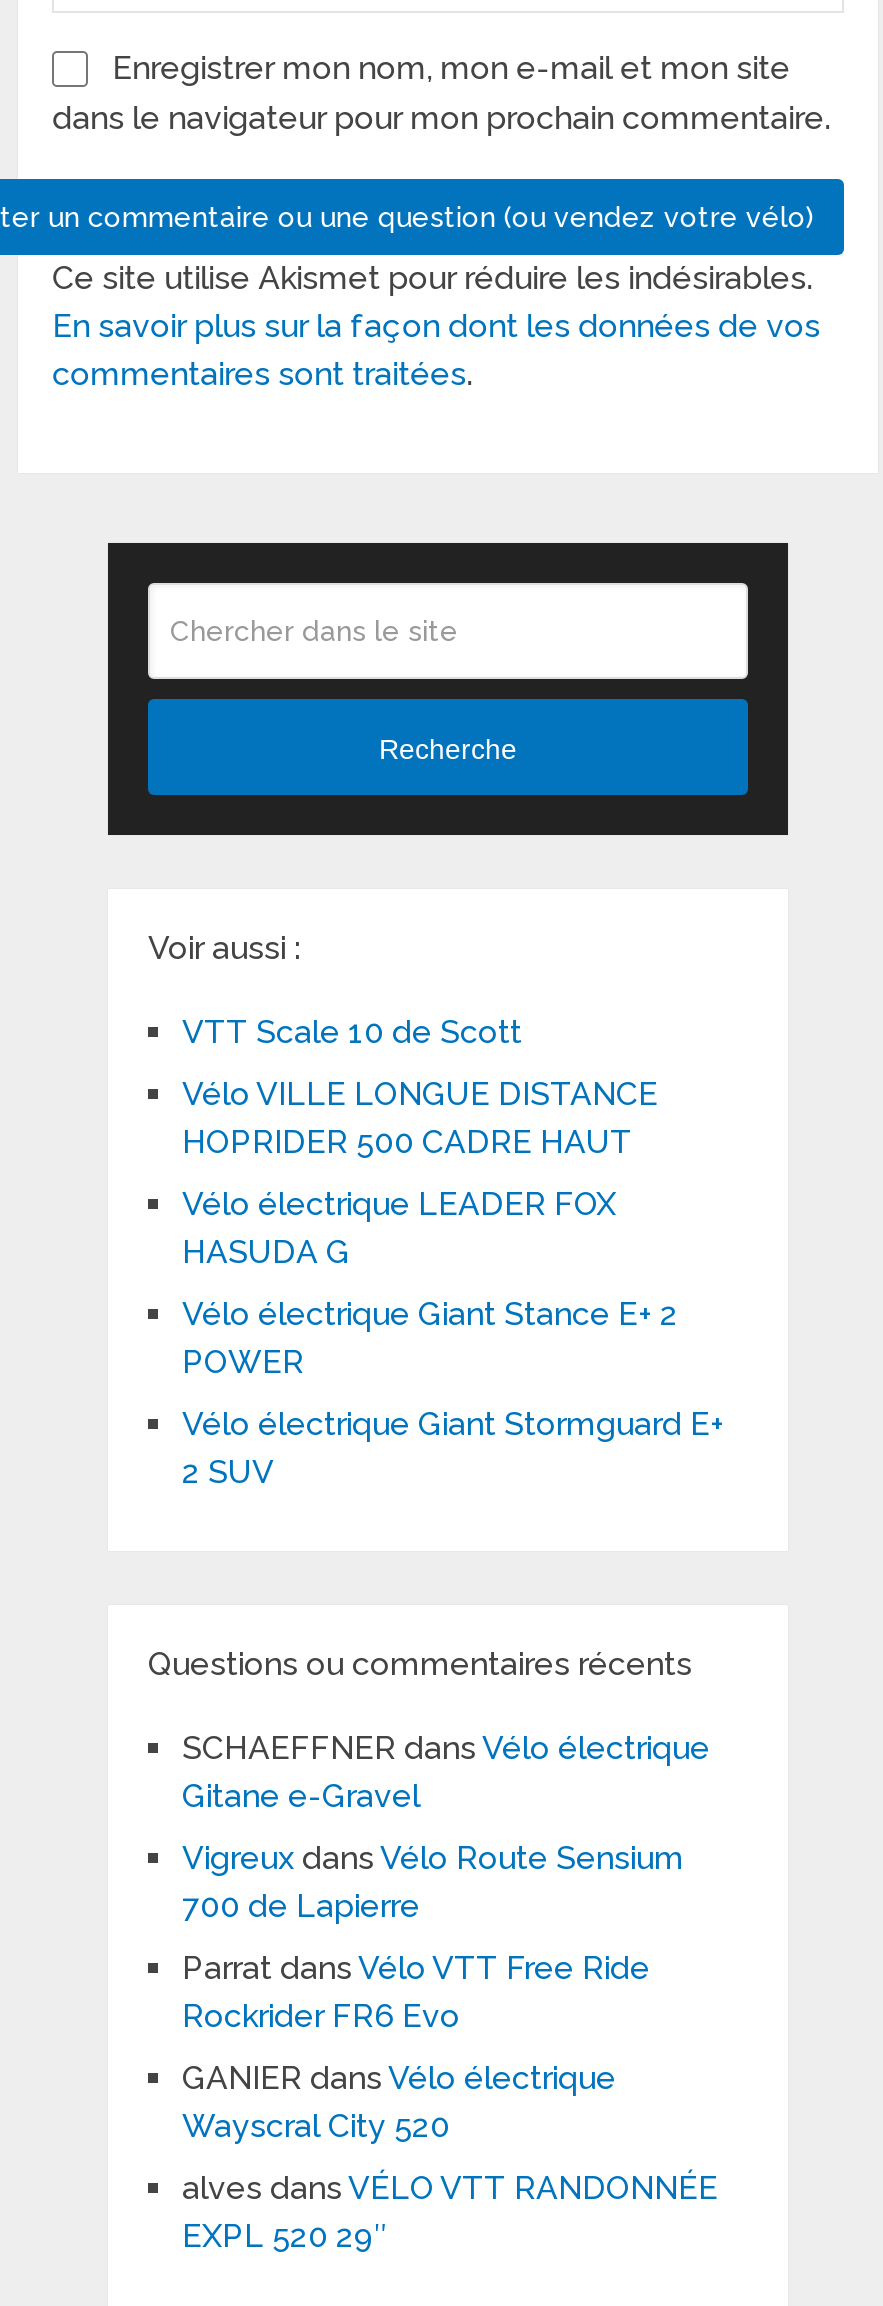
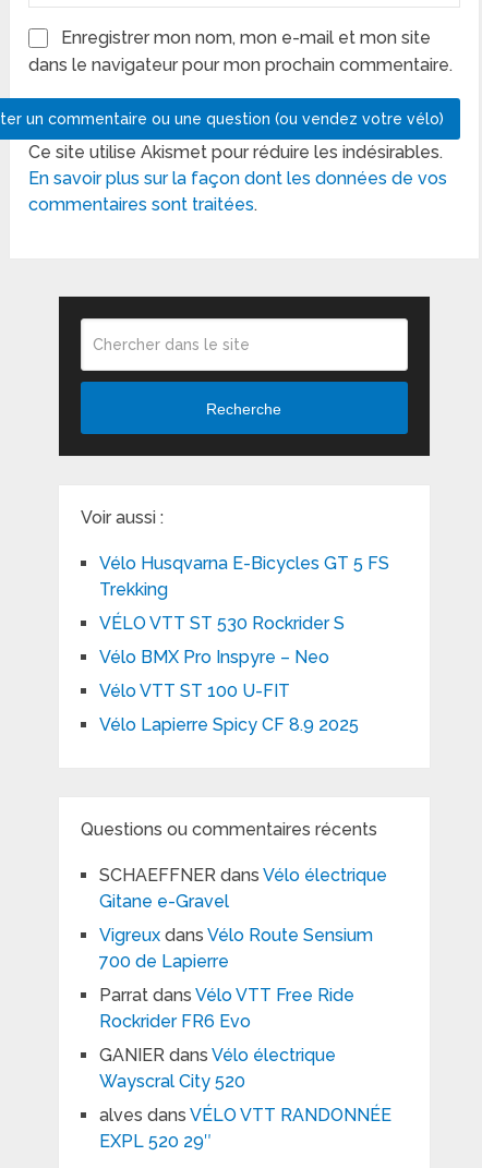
[182,1014,522,1052] VTT Scale 10 de Scott -> [99,553,389,600] Vélo Husqvarna E-Bicycles GT 5 FS | Trekking
[182,1076,658,1162] Vélo VILLE LONGUE DISTANCE | HOPRIDER 500 CADRE HAUT -> [99,613,345,634] VÉLO VTT ST 530 Rockrider S
[182,1186,616,1272] Vélo électrique LEADER FOX | HASUDA G -> [99,647,329,668] Vélo BMX Pro Inspyre – Neo
[182,1296,678,1382] Vélo électrique Giant Stance E+ 2 | POWER -> [99,681,290,702] Vélo VTT ST 100 U-FIT
[182,1406,724,1492] Vélo électrique Giant Stormguard E+ | 2 SUV -> [99,715,359,735] Vélo Lapierre Spicy CF 8.9 2025

